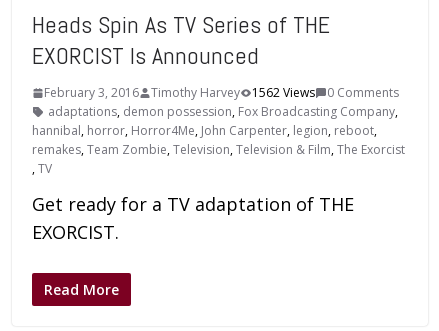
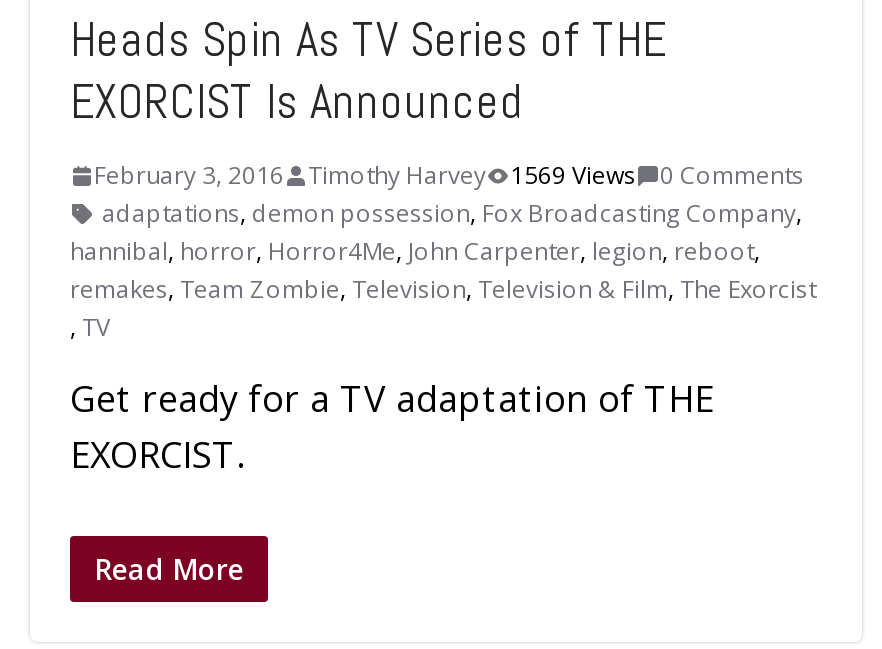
[44,84,399,101] February 3, 2016 Timothy Harvey 1562 Views 0 Comments -> [94,159,804,193] February 3, 2016 Timothy Harvey 1569 Views 0 Comments

